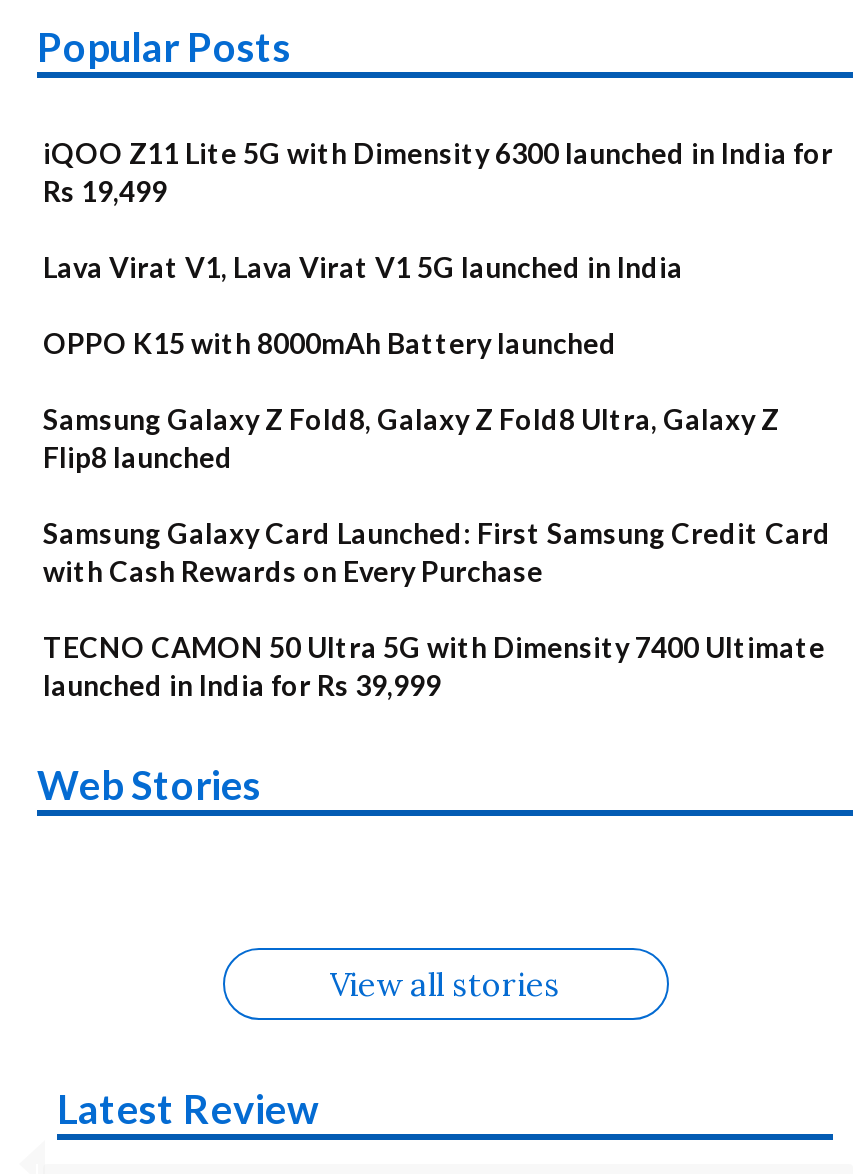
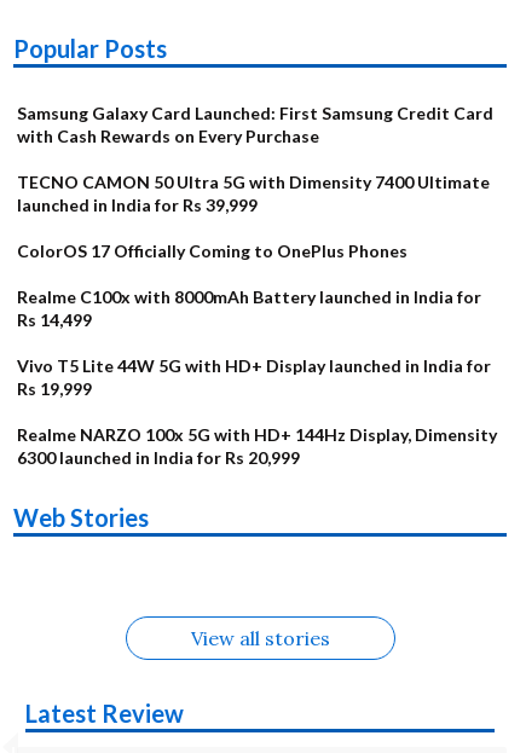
[43,136,833,474] iQOO Z11 Lite 5G with Dimensity 6300 launched in India for | Rs 19,499 | Lava Virat V1, Lava Virat V1 5G launched in India | OPPO K15 with 8000mAh Battery launched | Samsung Galaxy Z Fold8, Galaxy Z Fold8 Ultra, Galaxy Z | Flip8 launched -> none
moved [43,516,831,702] -> [17,103,493,215]: Samsung Galaxy Card Launched: First Samsung Credit Card | with Cash Rewards on Every Purchase | TECNO CAMON 50 Ultra 5G with Dimensity 7400 Ultimate | launched in India for Rs 39,999
none -> [17,241,497,468] ColorOS 17 Officially Coming to OnePlus Phones | Realme C100x with 8000mAh Battery launched in India for | Rs 14,499 | Vivo T5 Lite 44W 5G with HD+ Display launched in India for | Rs 19,999 | Realme NARZO 100x 5G with HD+ 144Hz Display, Dimensity | 6300 launched in India for Rs 20,999

